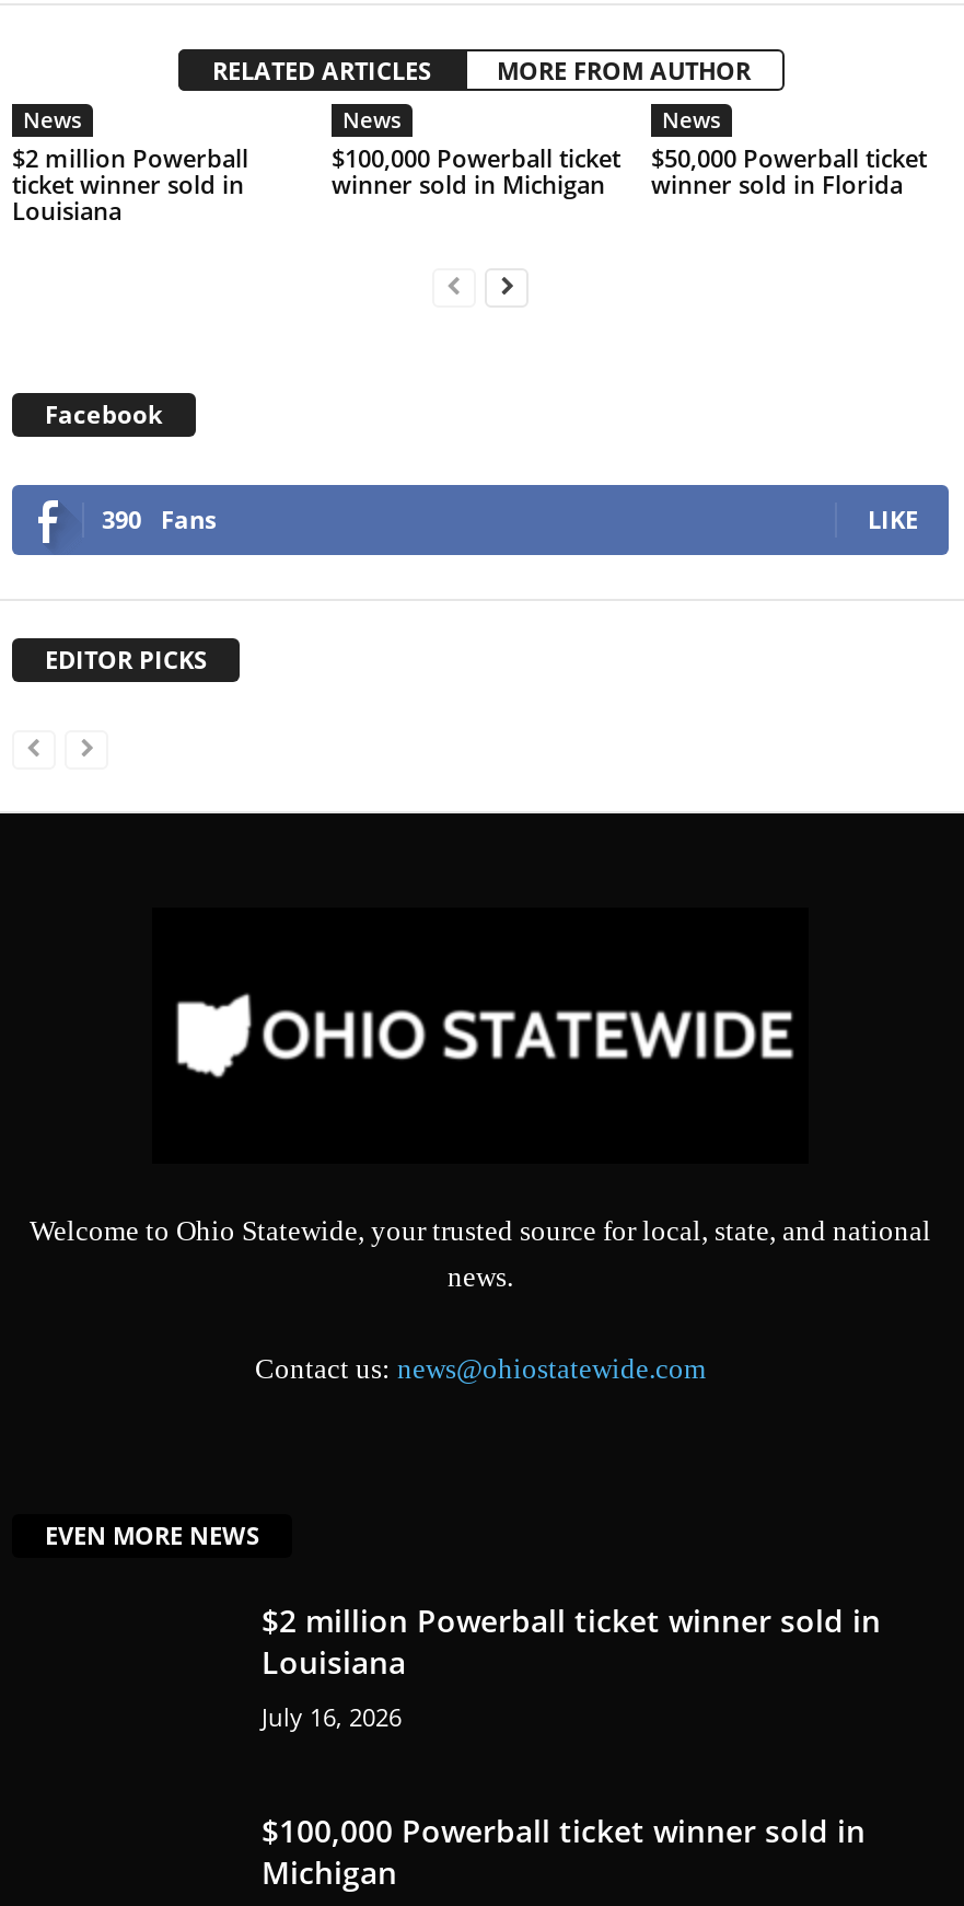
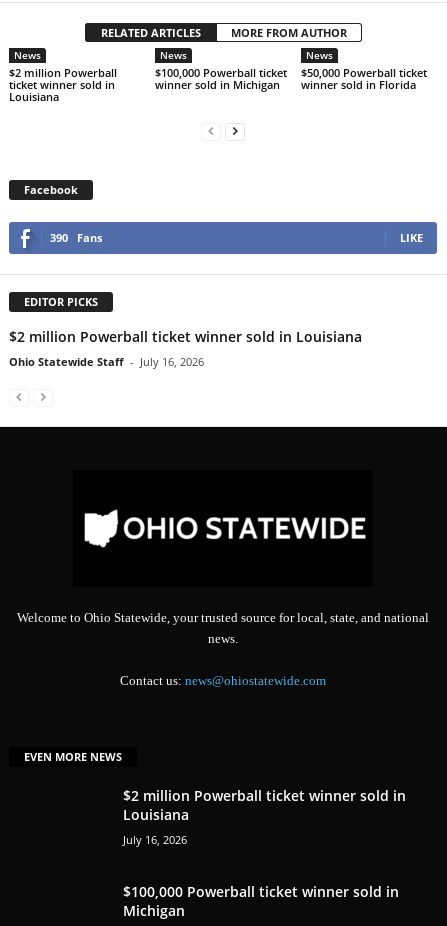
none -> [9,327,362,369] $2 million Powerball ticket winner sold in Louisiana | Ohio Statewide Staff - July 16, 2026

